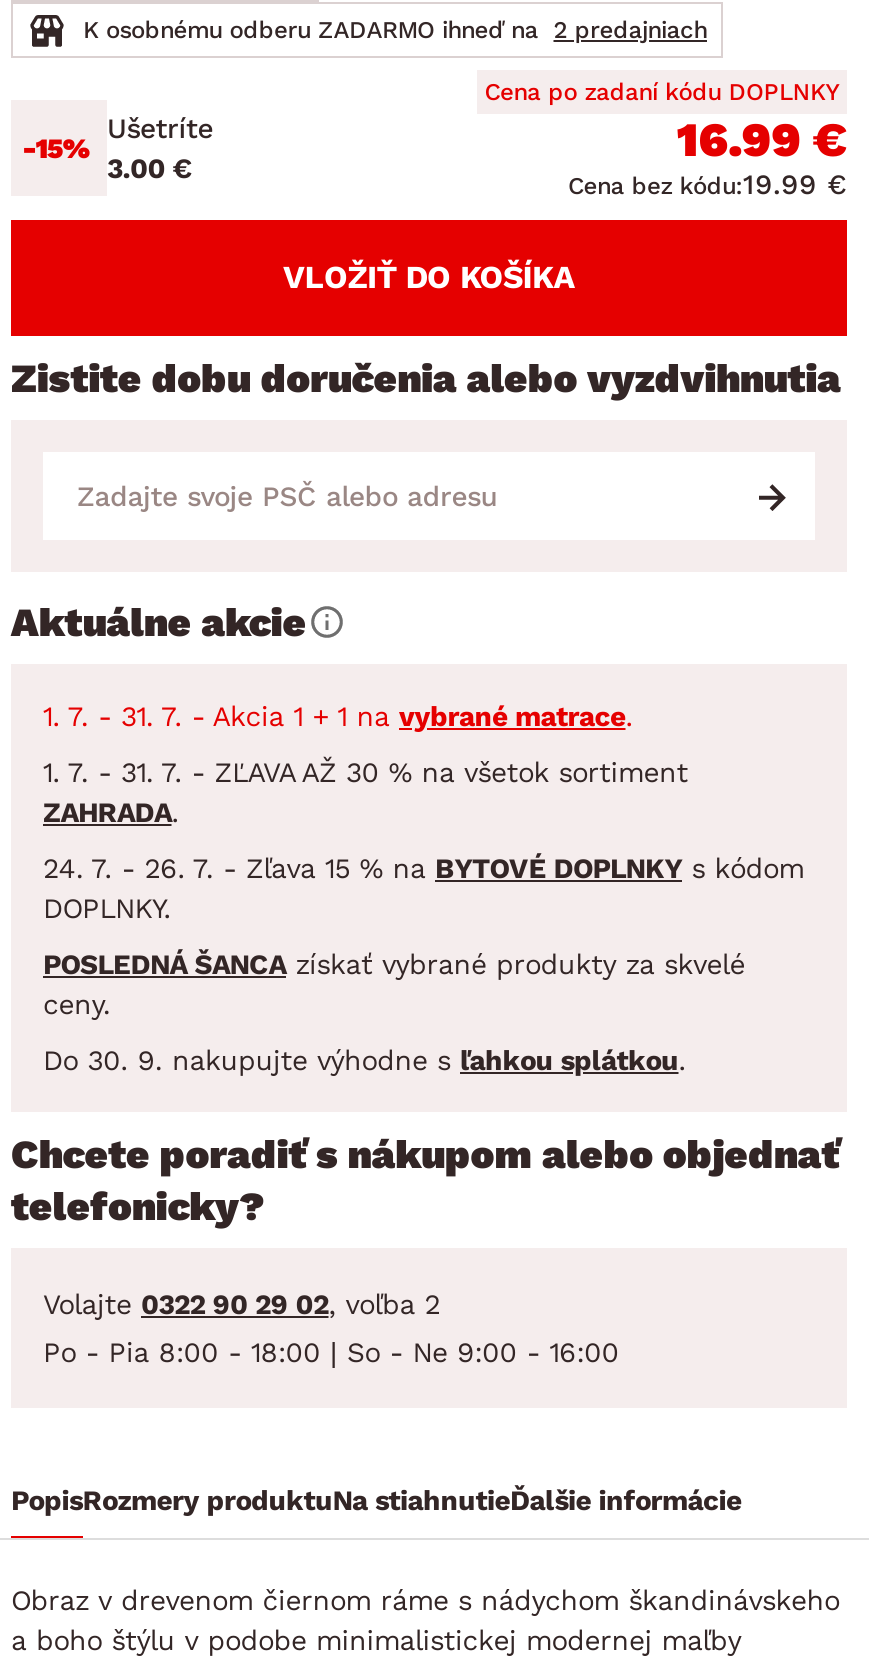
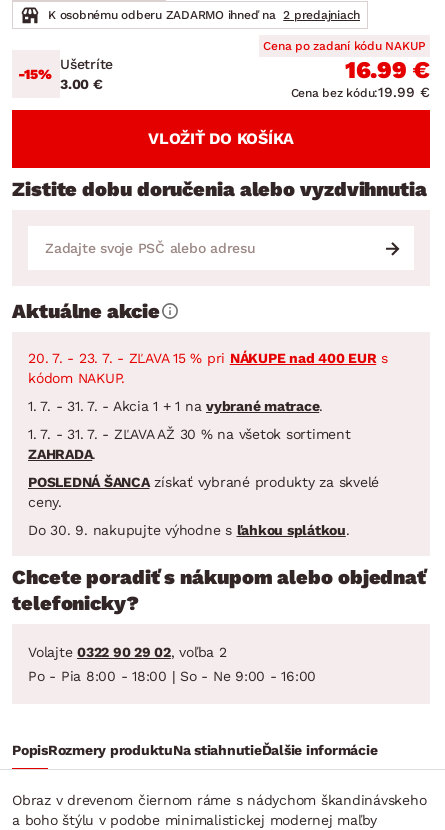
[485,77,839,105] Cena po zadaní kódu DOPLNKY -> [263,39,426,53] Cena po zadaní kódu NAKUP
none -> [28,350,388,386] 20. 7. - 23. 7. - ZĽAVA 15 % pri NÁKUPE nad 400 EUR s | kódom NAKUP.
moved [43,699,688,827] -> [28,398,350,462]: 1. 7. - 31. 7. - Akcia 1 + 1 na vybrané matrace. | 1. 7. - 31. 7. - ZĽAVA AŽ 30 % na všetok sortiment | ZAHRADA.
[43,851,804,923] 24. 7. - 26. 7. - Zľava 15 % na BYTOVÉ DOPLNKY s kódom | DOPLNKY. -> none

